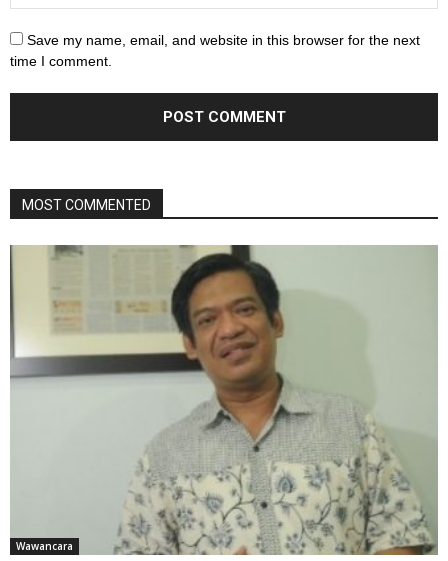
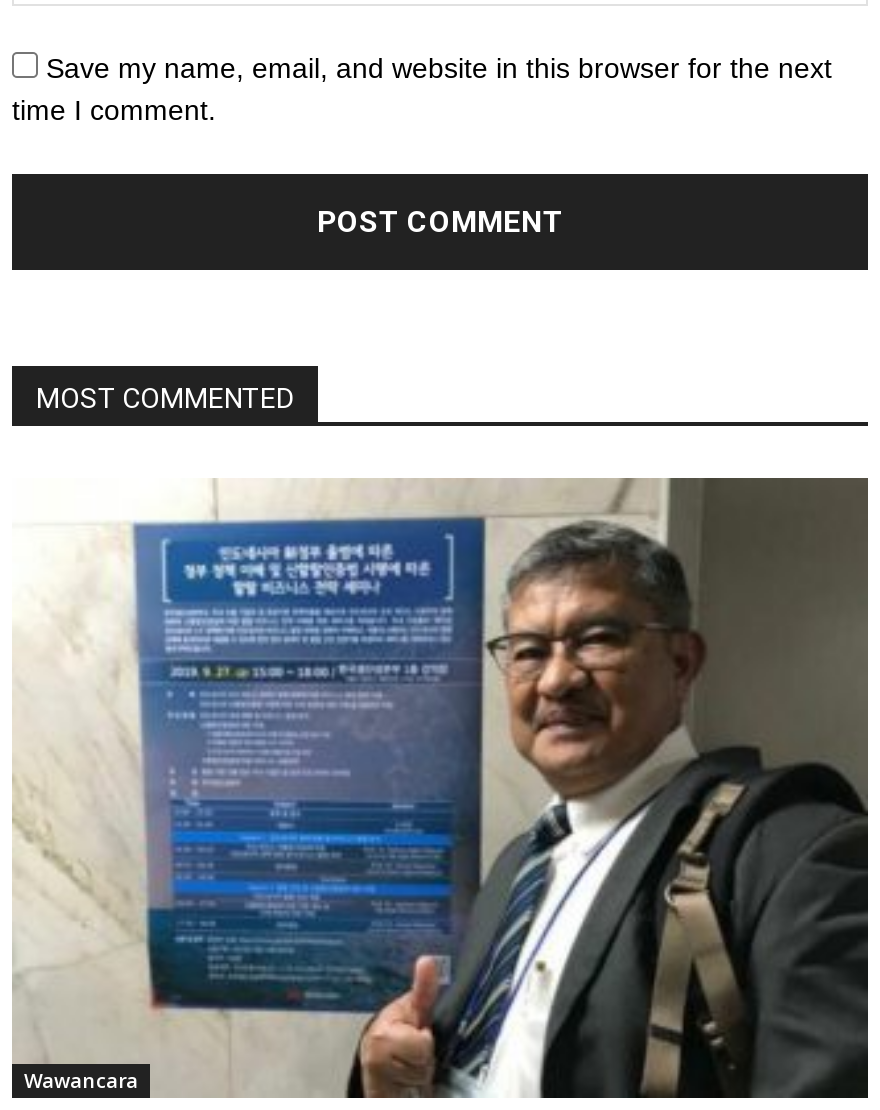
[9,244,439,556] [image] -> [12,478,868,1100] [image]

